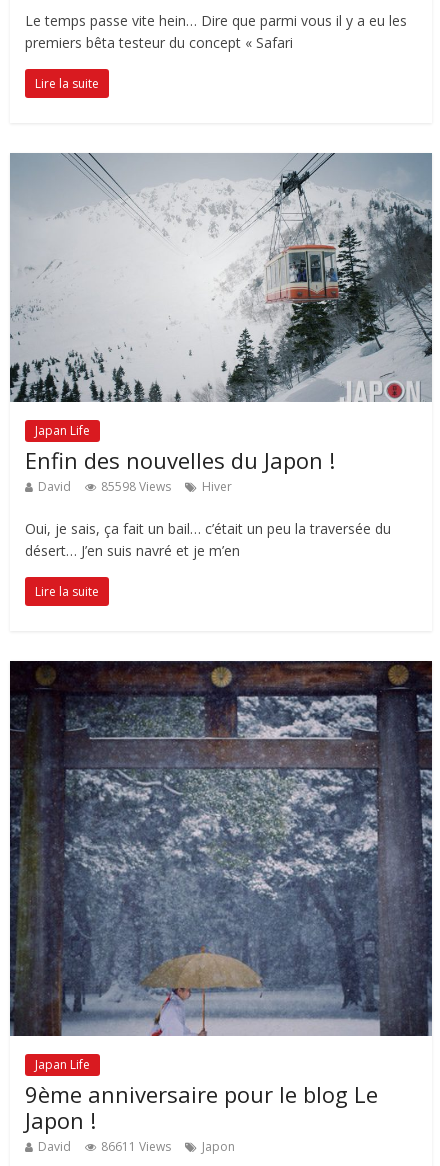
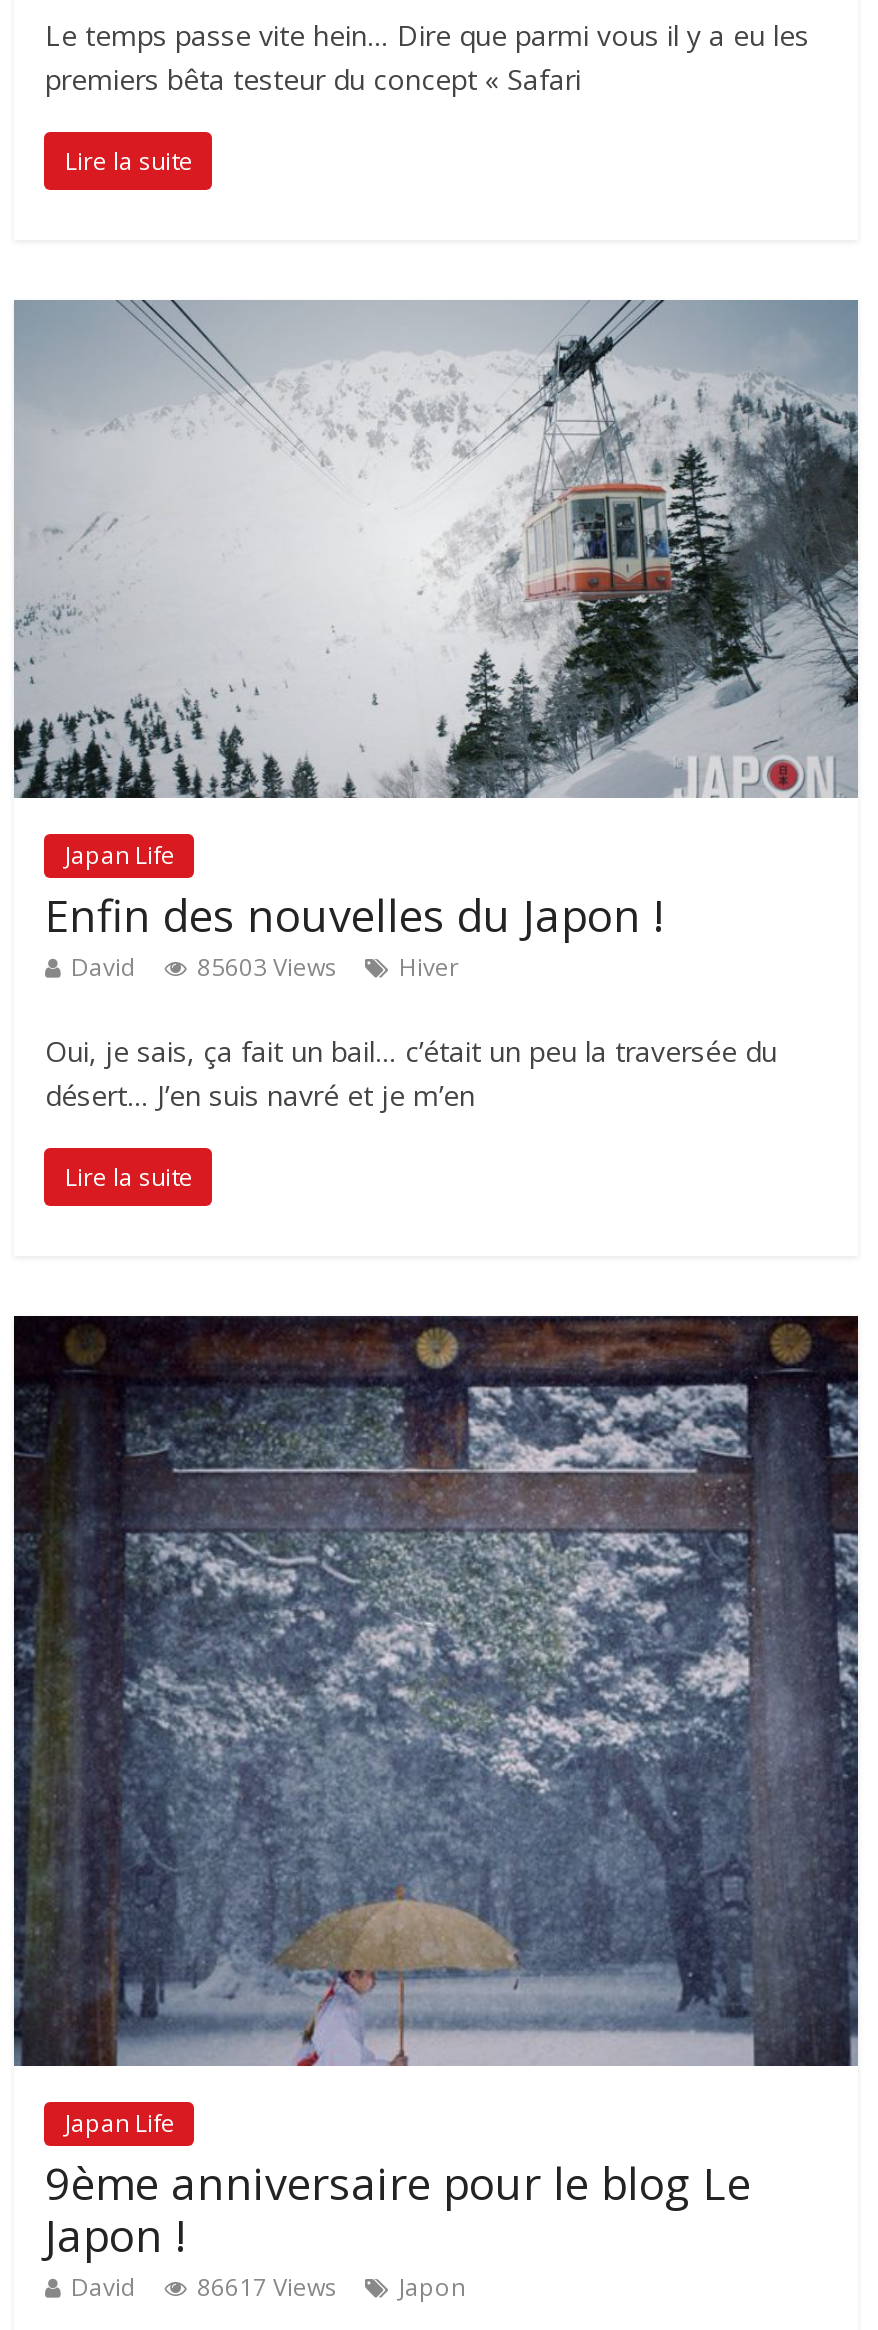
[38,478,232,495] David 85598 Views Hiver -> [71,951,459,985] David 85603 Views Hiver
[38,1138,235,1155] David 86611 Views Japon -> [71,2270,465,2304] David 86617 Views Japon

